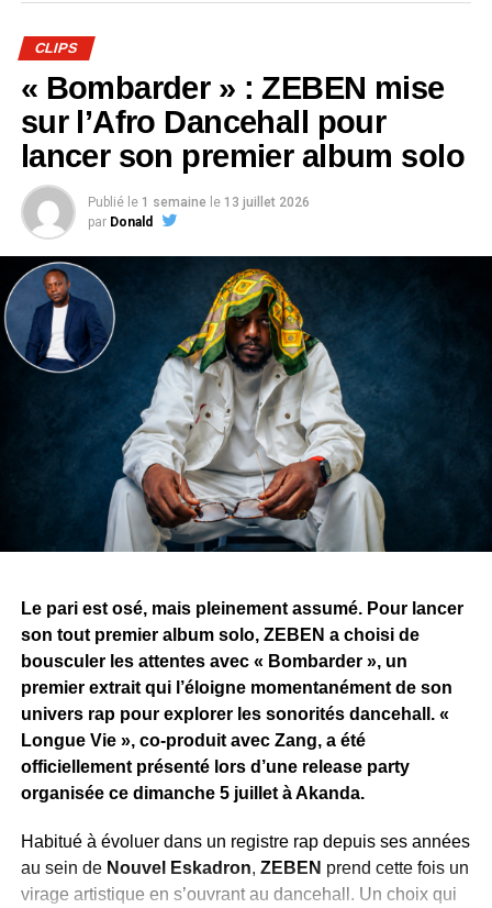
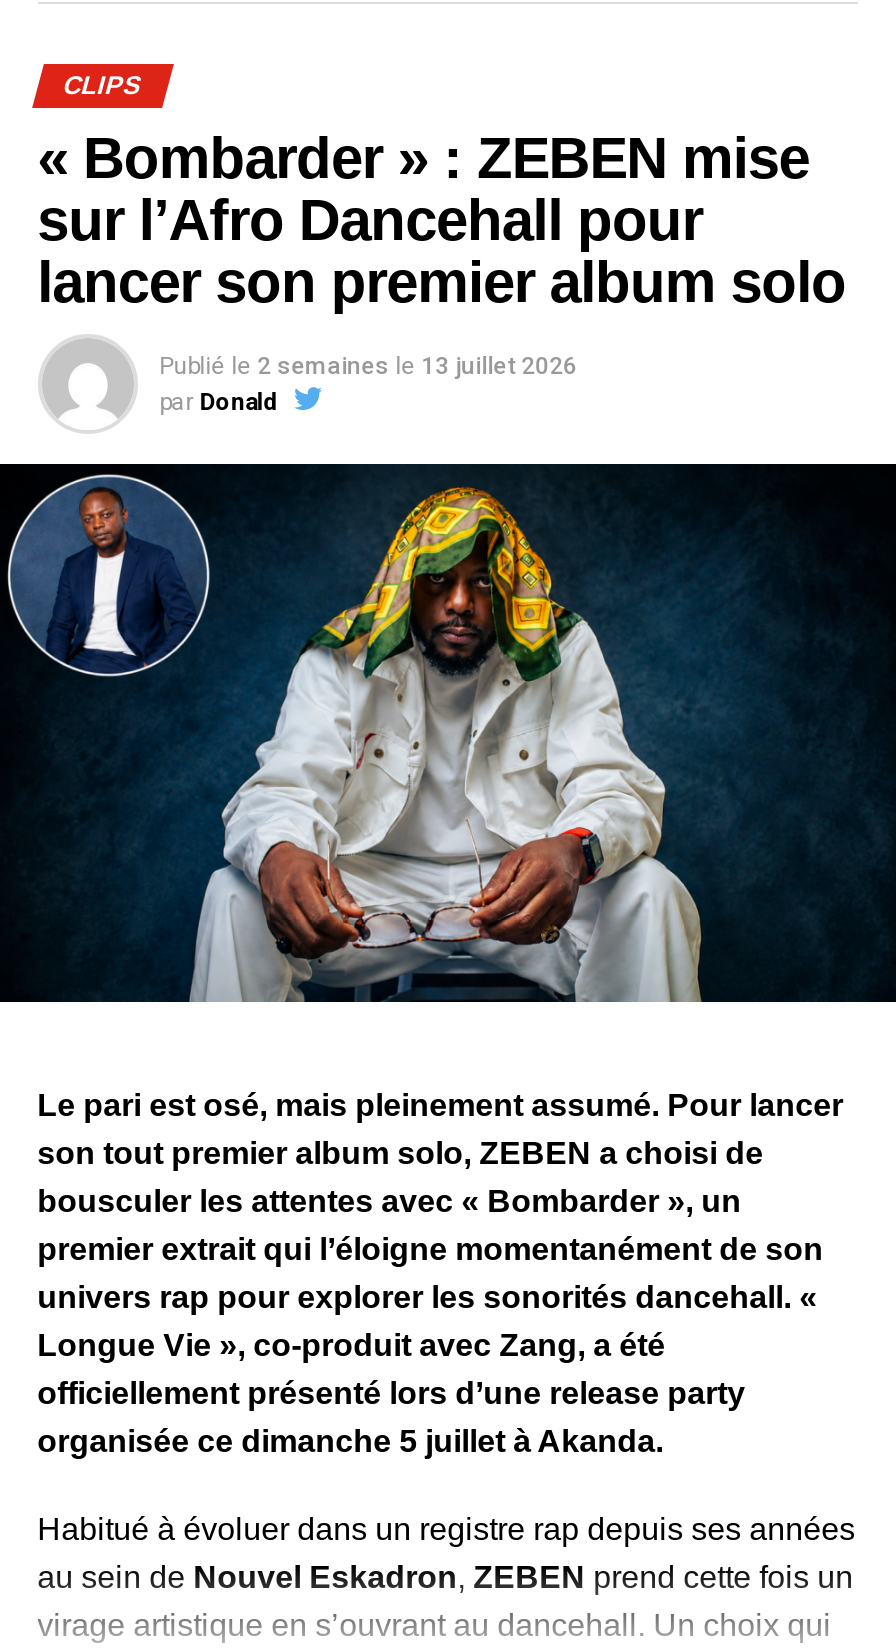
[88,195,309,210] Publié le 1 semaine le 13 juillet 2026 -> [159,352,577,380] Publié le 2 semaines le 13 juillet 2026

